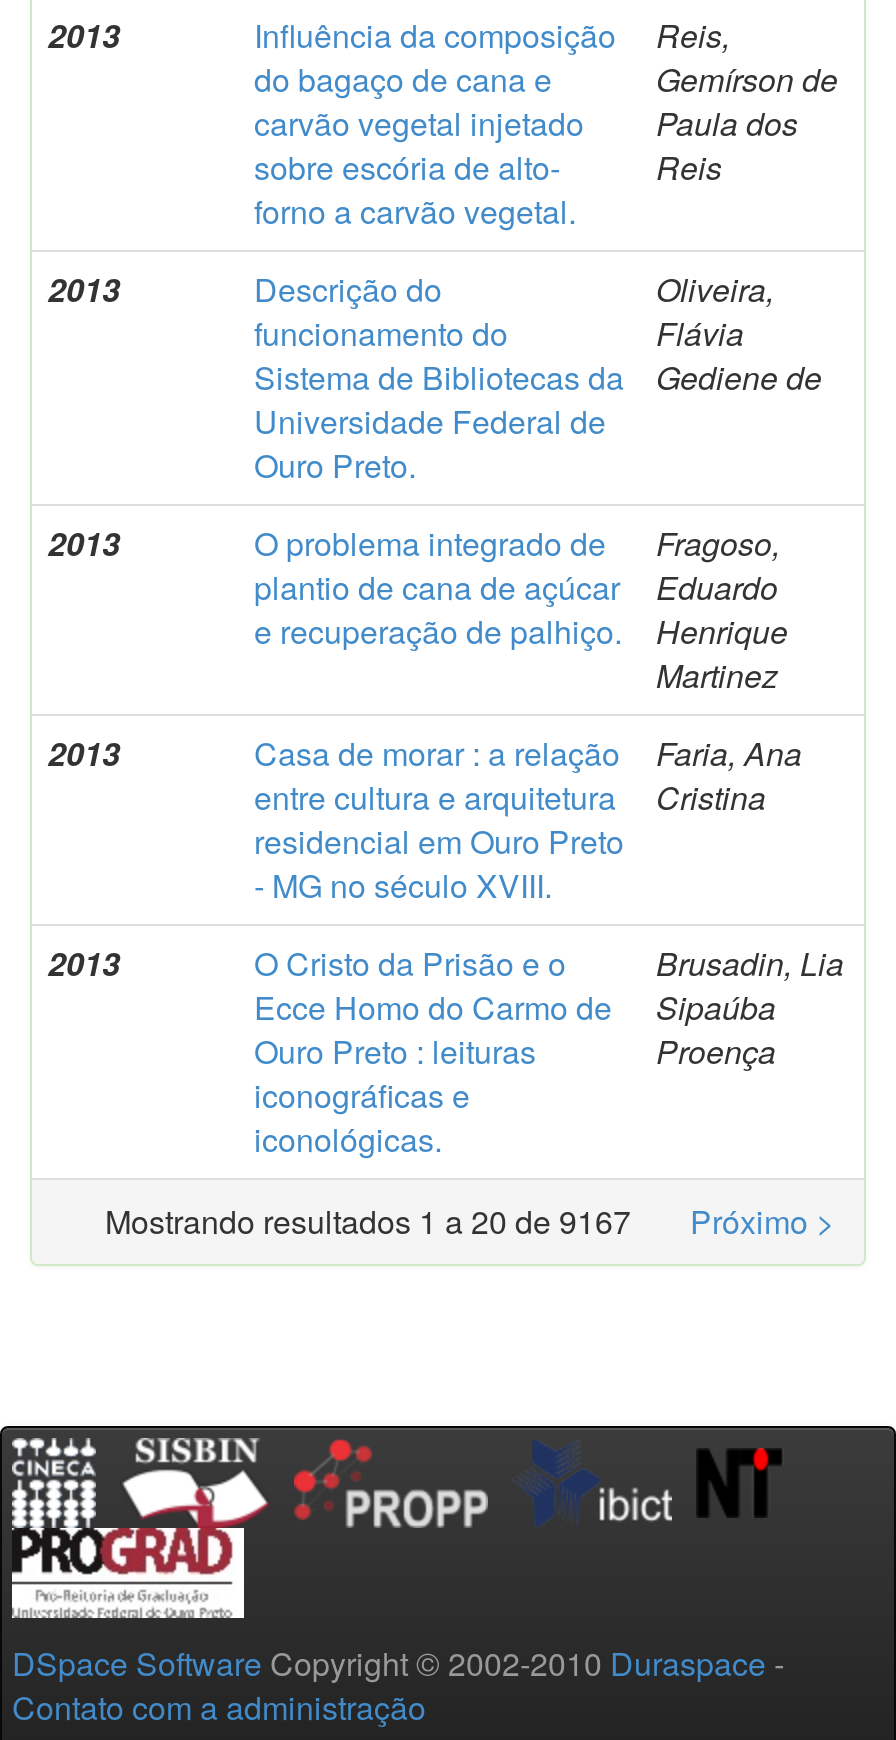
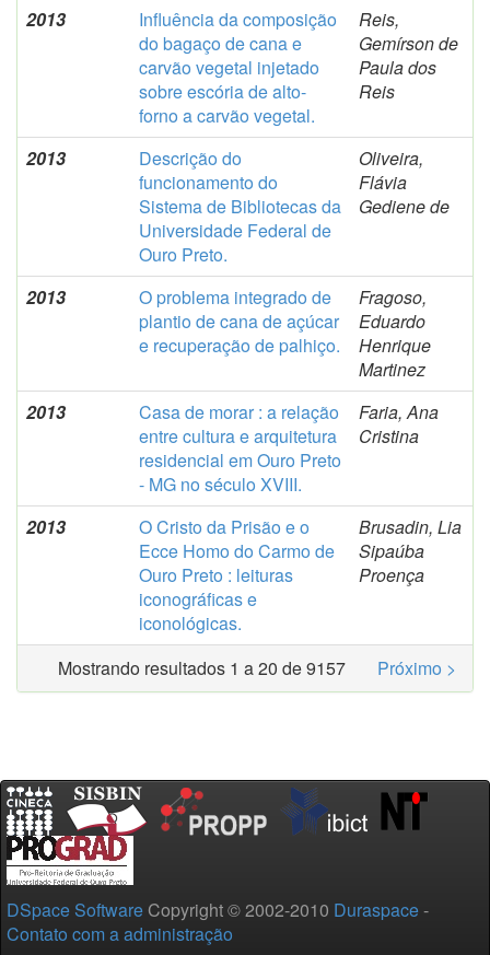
[105,1198,647,1244] Mostrando resultados 1 a 20 de 9167 -> [57,655,354,680] Mostrando resultados 1 a 20 de 9157

